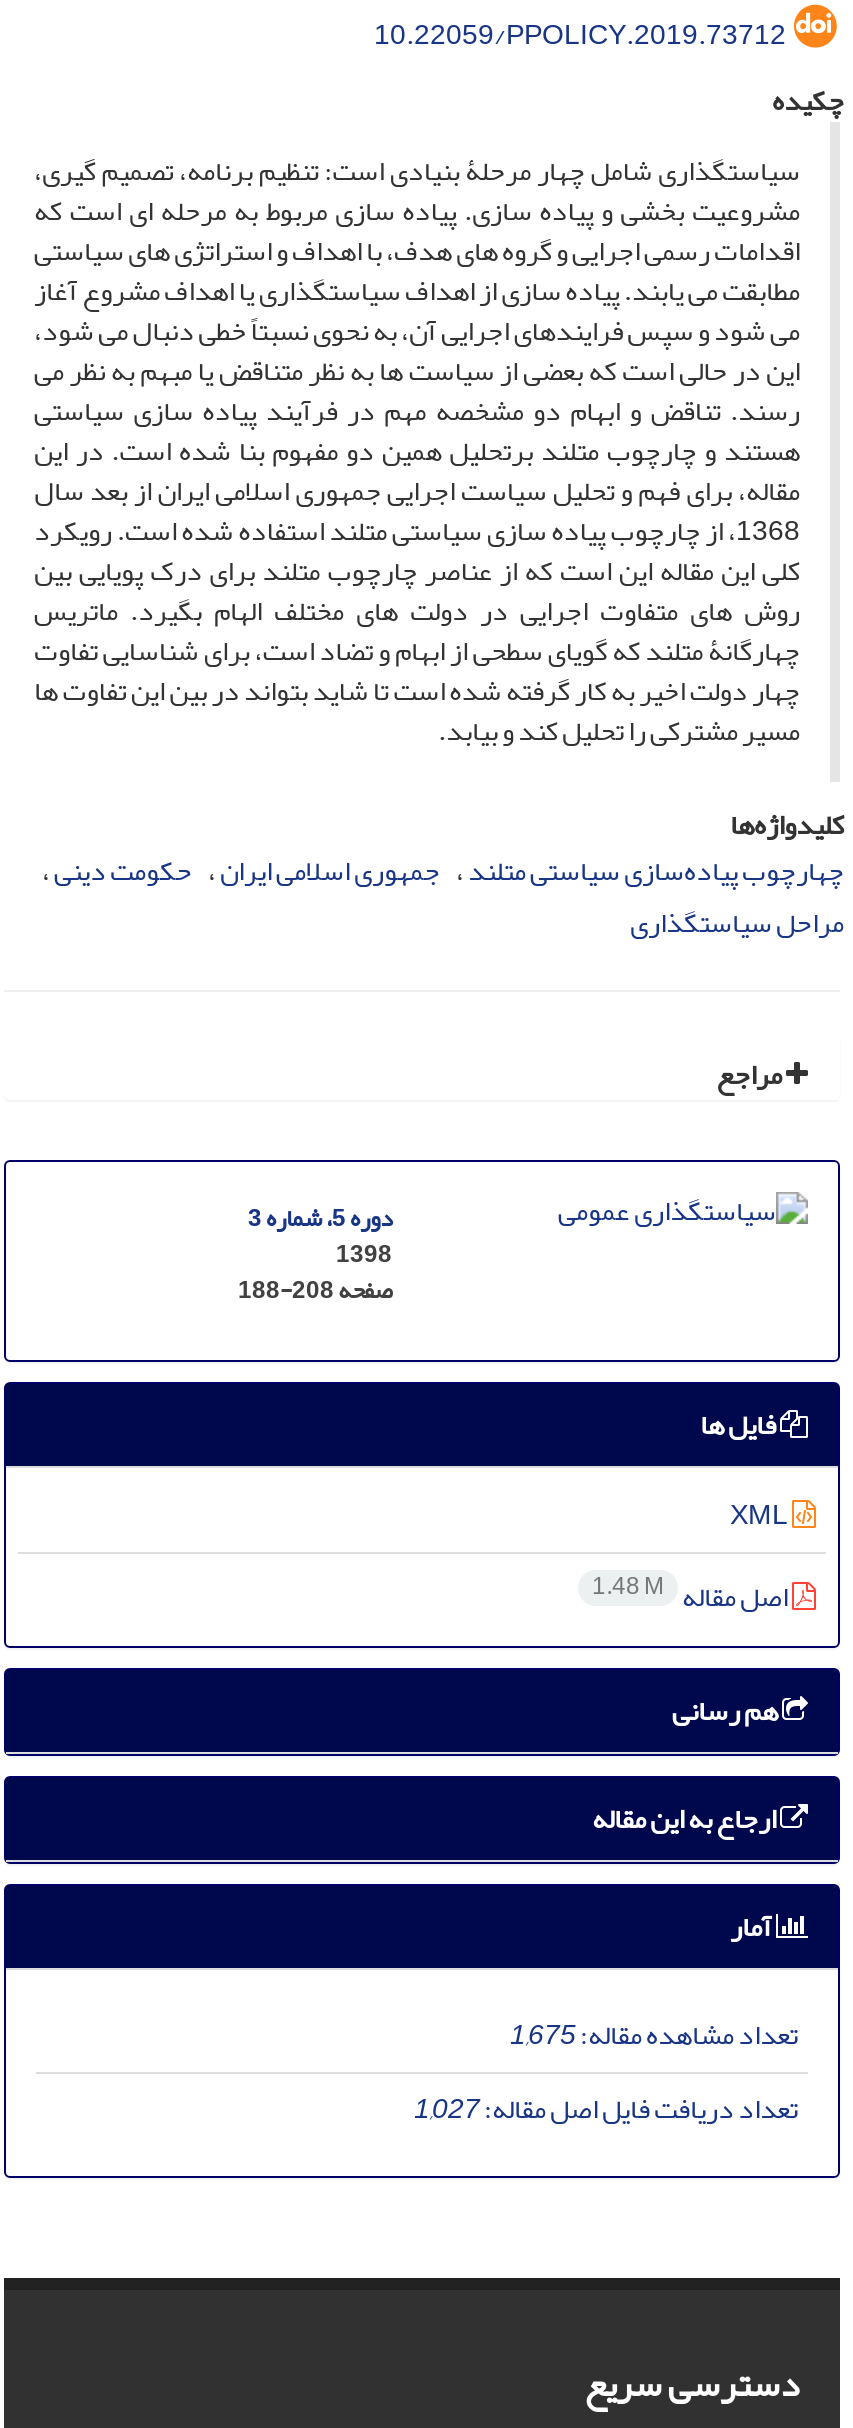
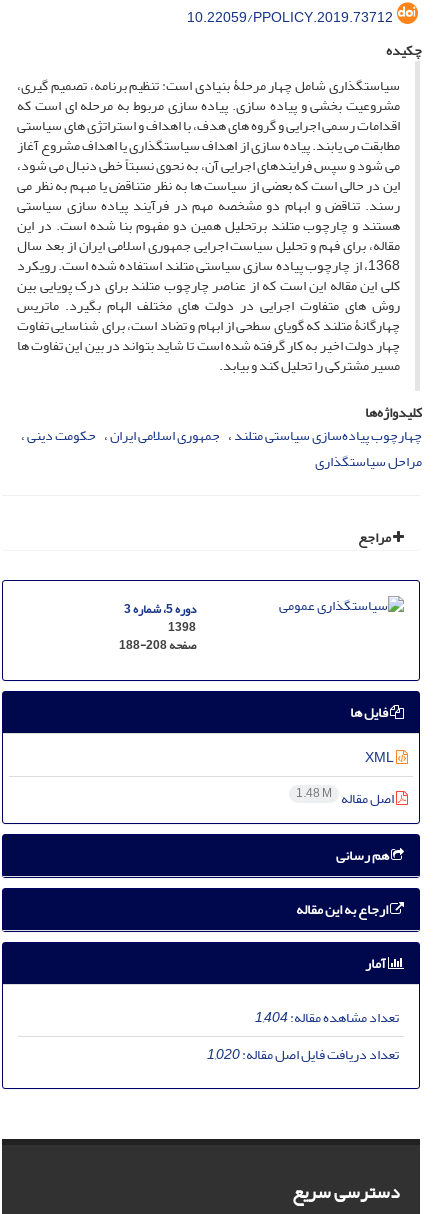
[510,2008,798,2062] تعداد مشاهده مقاله:1,675 -> [255,1004,399,1031] تعداد مشاهده مقاله:1,404
[414,2082,798,2136] تعداد دریافت فایل اصل مقاله:1,027 -> [207,1041,399,1068] تعداد دریافت فایل اصل مقاله:1,020

